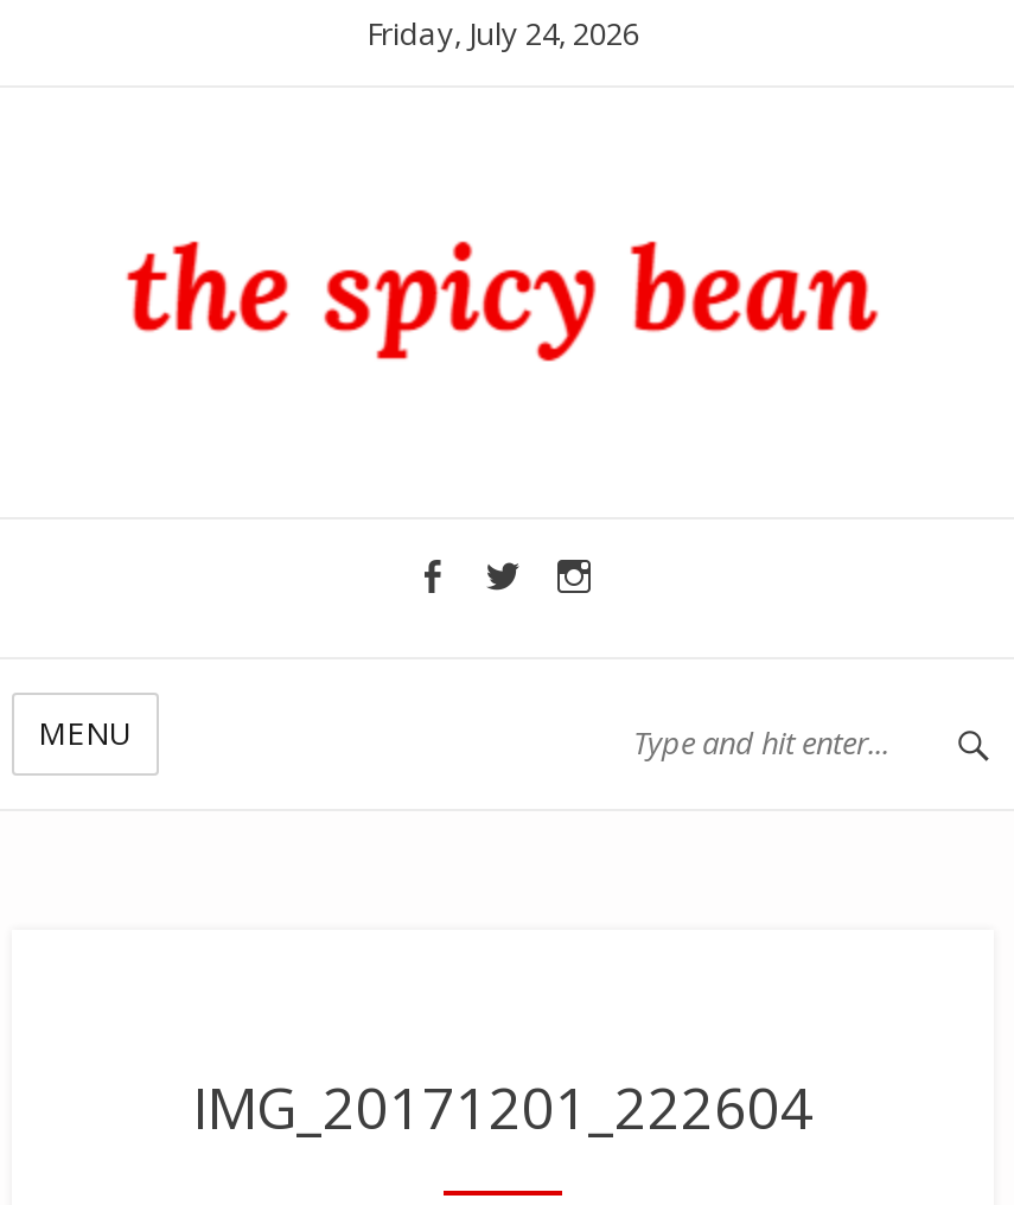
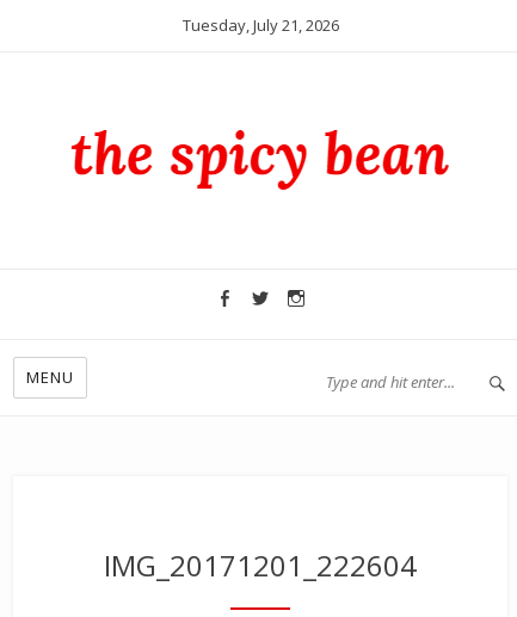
[366,12,639,55] Friday, July 24, 2026 -> [182,14,338,36] Tuesday, July 21, 2026

